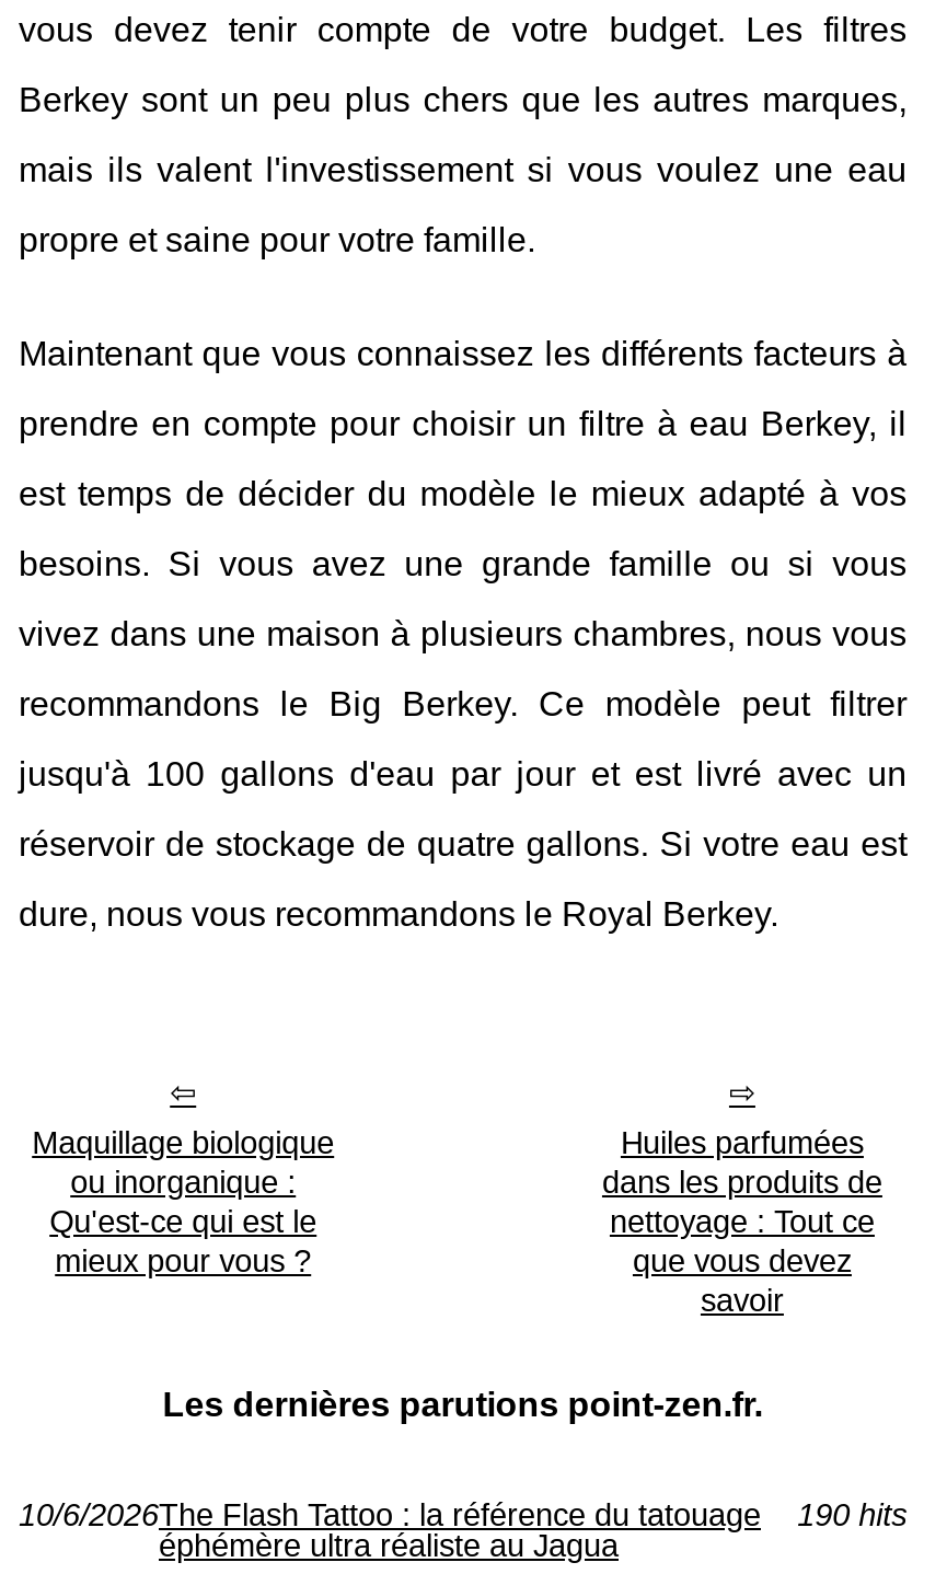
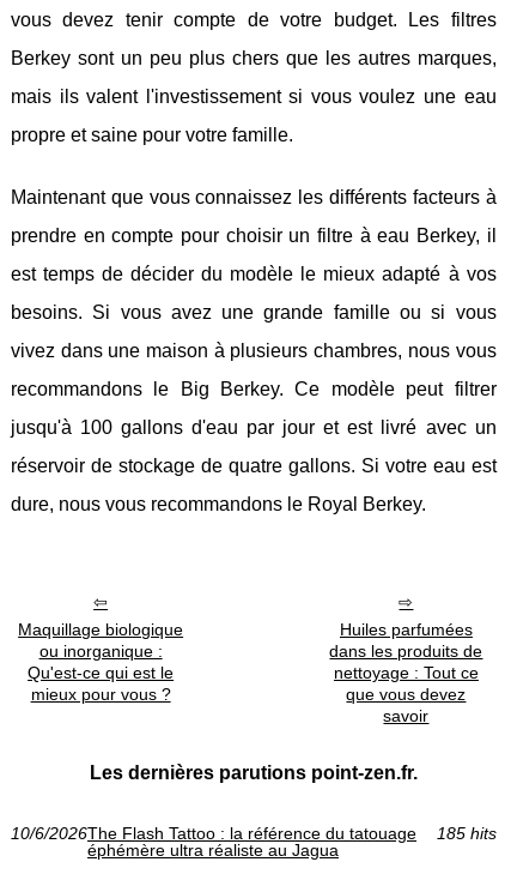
[19,1497,907,1532] 10/6/2026The Flash Tattoo : la référence du tatouage 190 hits -> [11,824,496,843] 10/6/2026The Flash Tattoo : la référence du tatouage 185 hits

